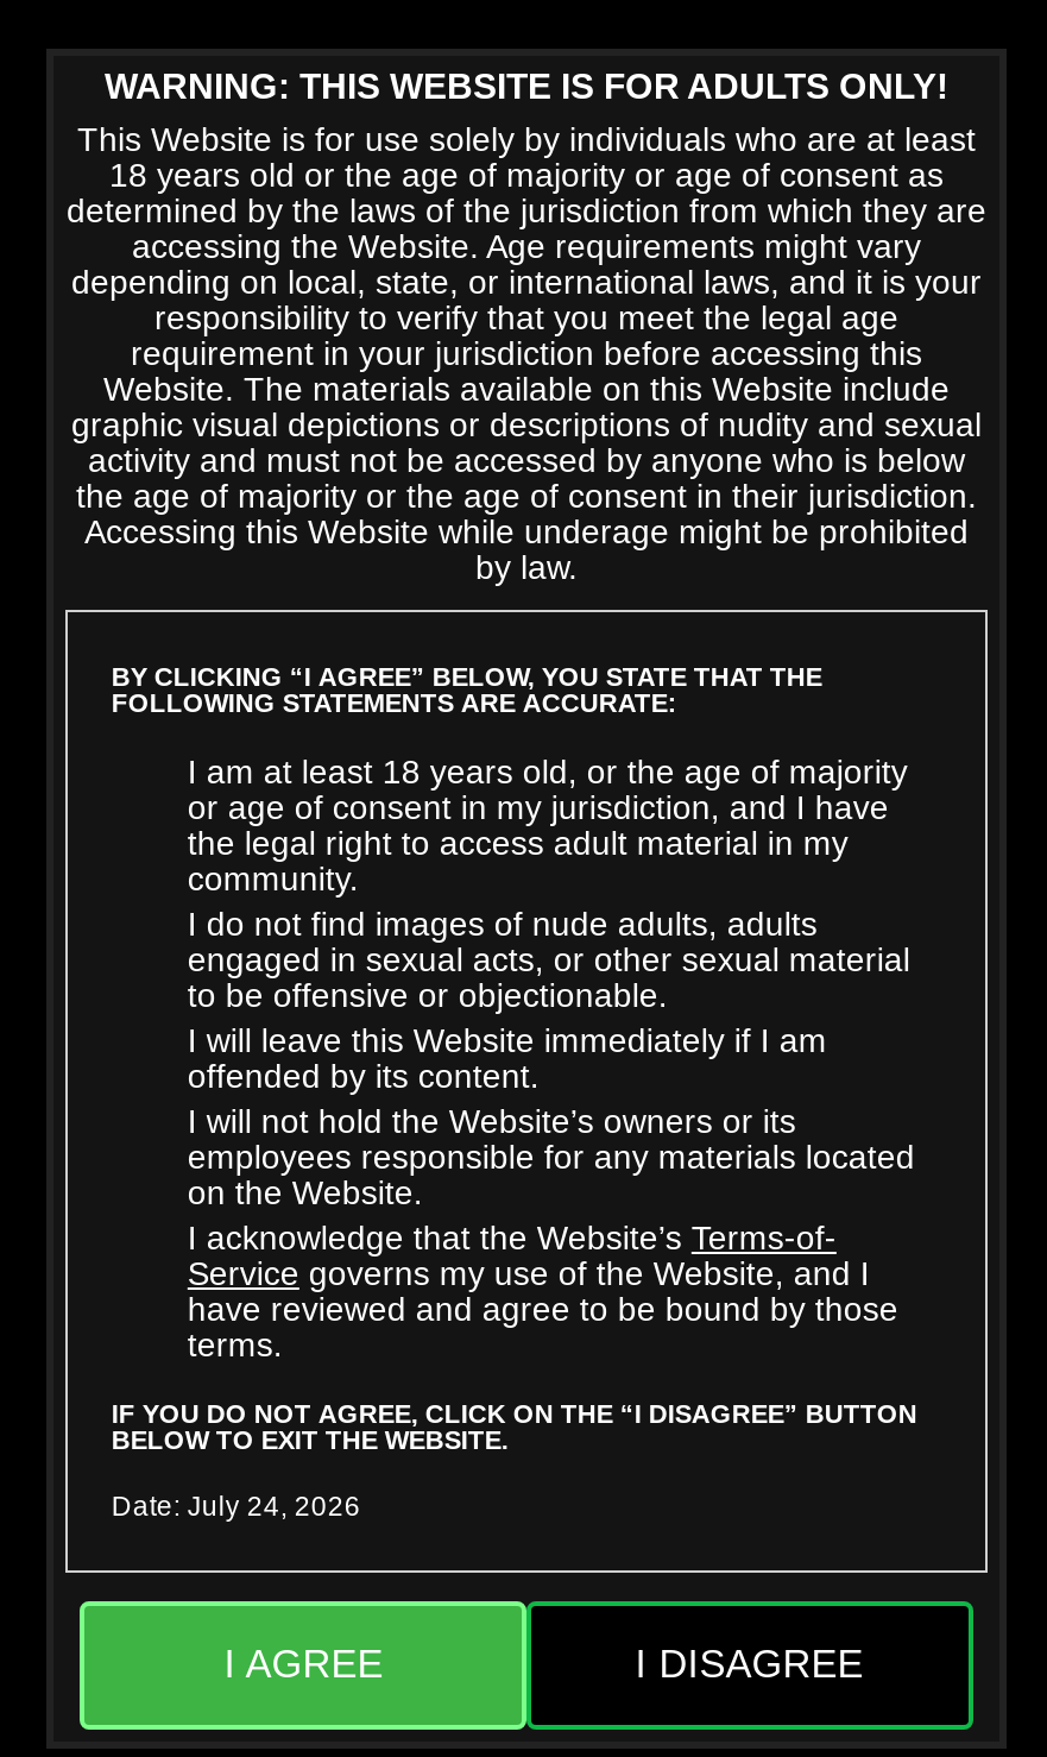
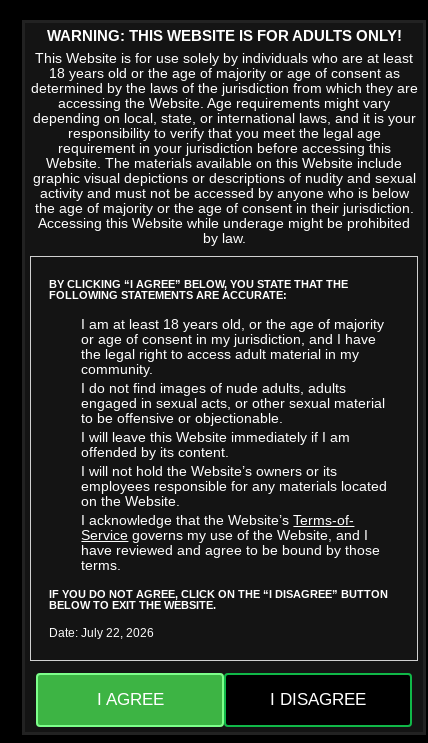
[111,1490,361,1521] Date: July 24, 2026 -> [49,626,154,639] Date: July 22, 2026

